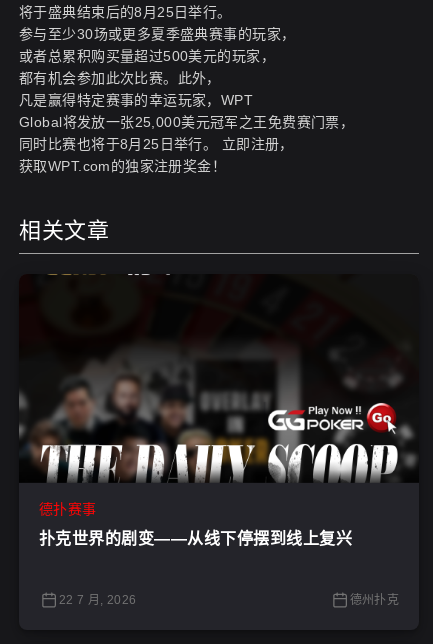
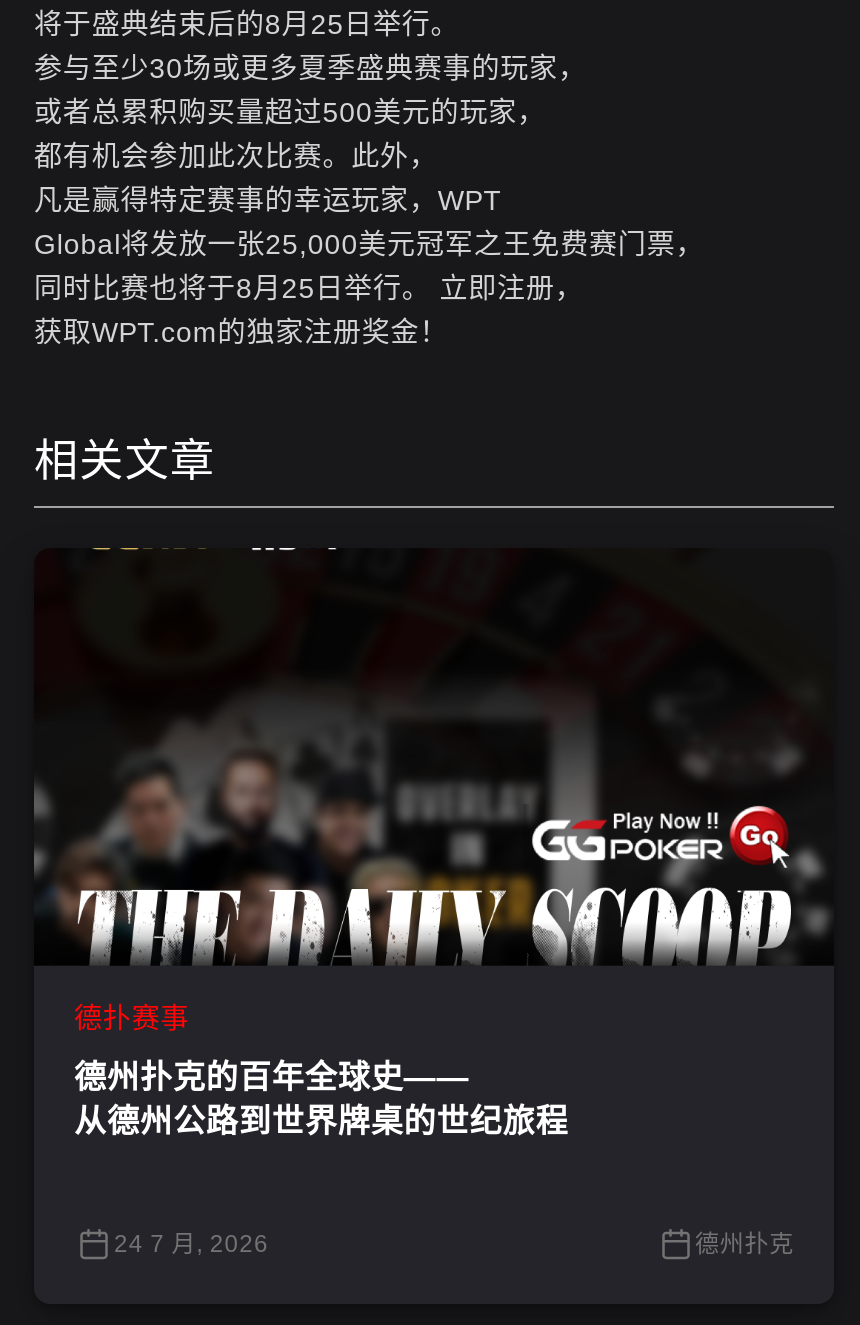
[39,530,352,547] 扑克世界的剧变——从线下停摆到线上复兴 -> [74,1061,568,1139] 德州扑克的百年全球史—— | 从德州公路到世界牌桌的世纪旅程
[59,593,136,607] 22 7 月, 2026 -> [114,1231,269,1259] 24 7 月, 2026

